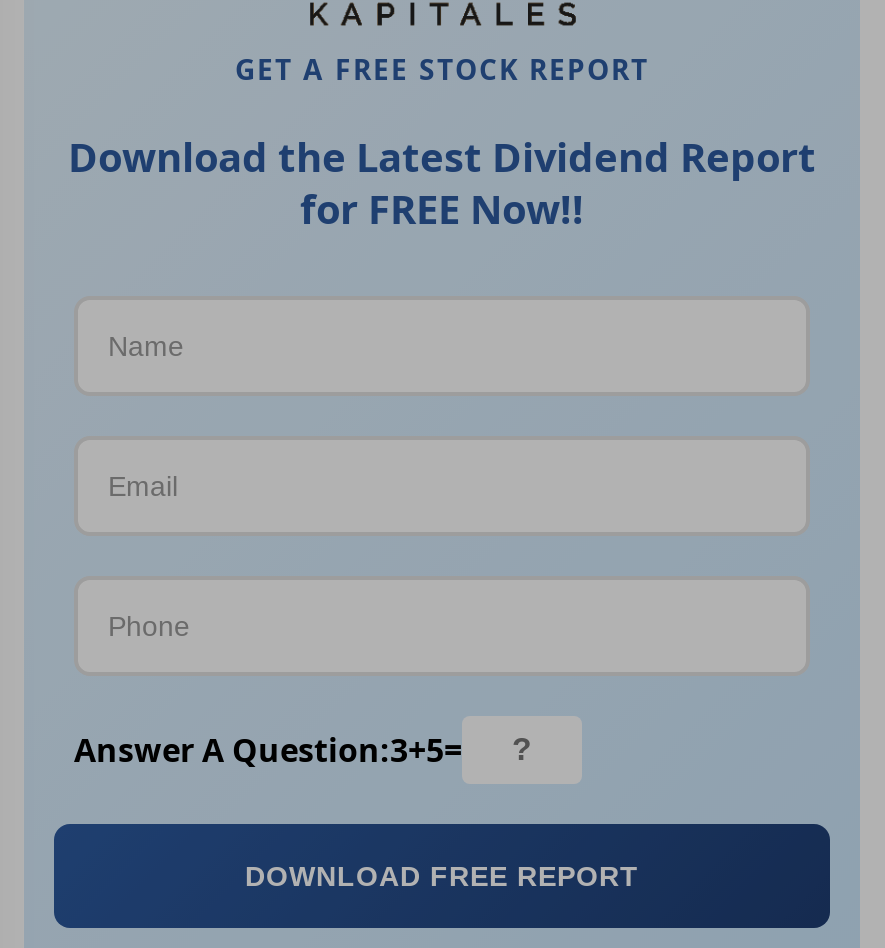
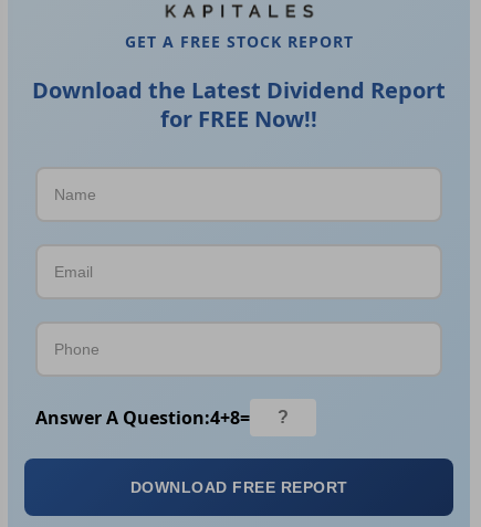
[74,727,462,771] Answer A Question:3+5= -> [35,405,250,429] Answer A Question:4+8=

